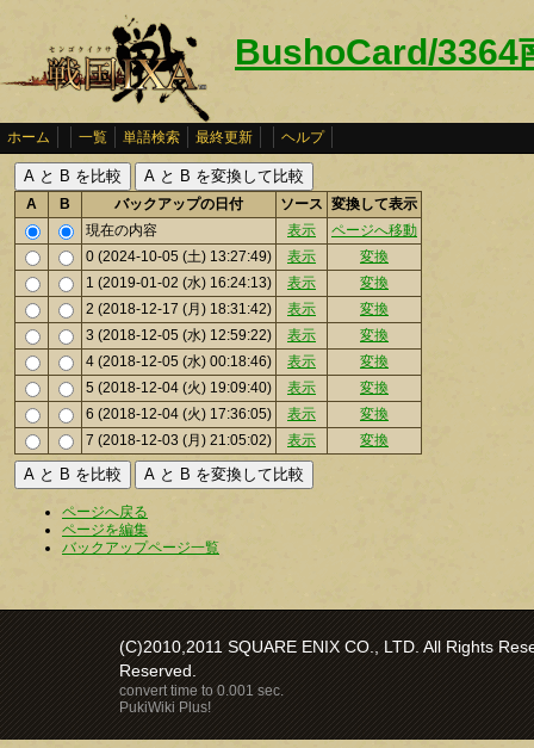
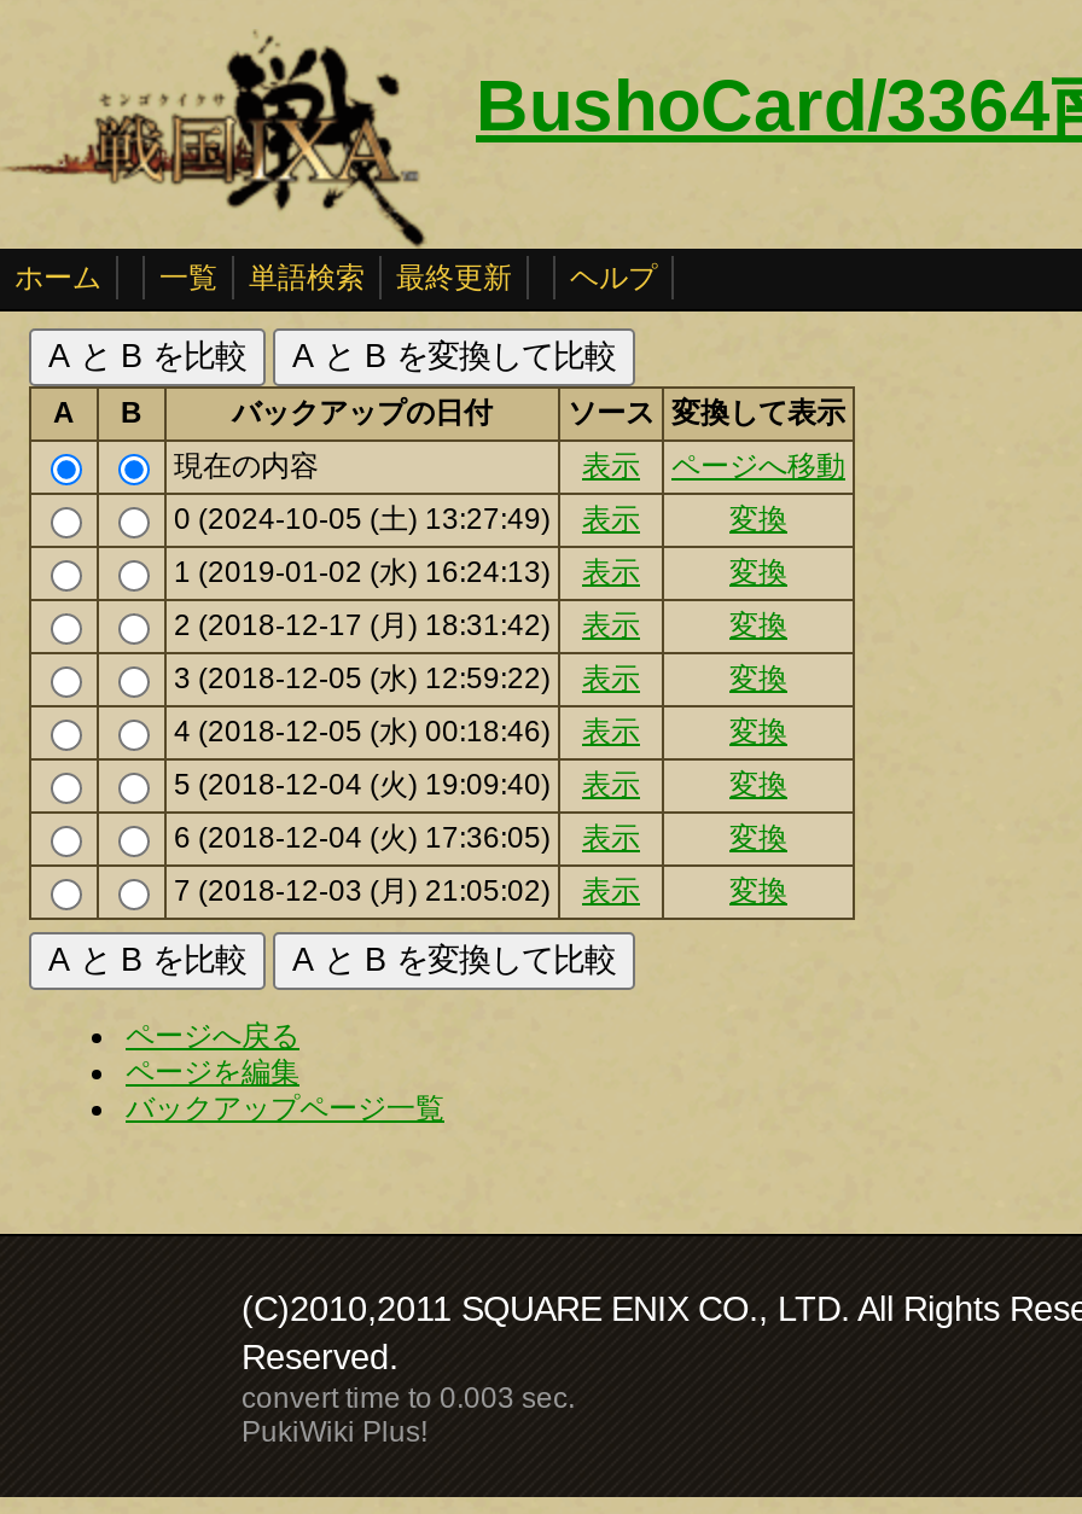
[119,682,284,699] convert time to 0.001 sec. -> [242,1381,575,1415] convert time to 0.003 sec.

